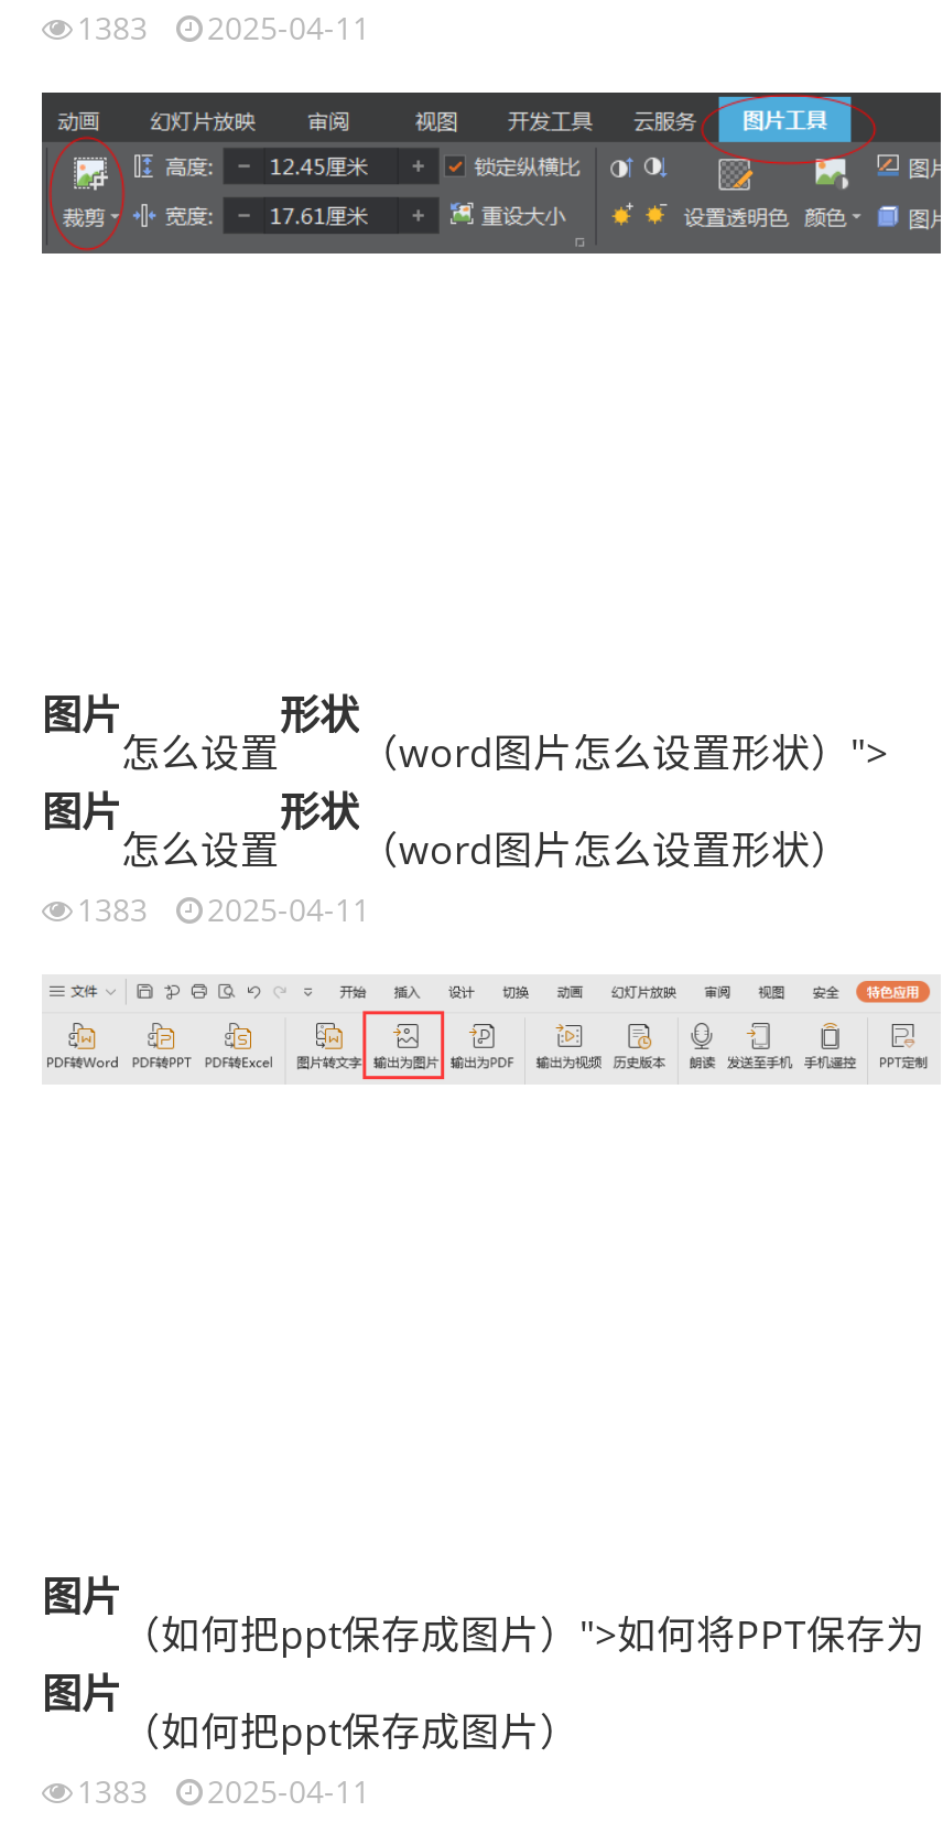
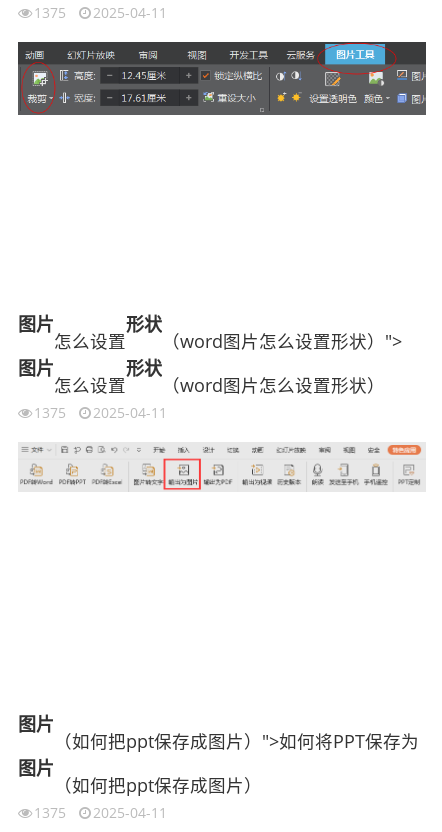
[77,6,370,48] 1383 2025-04-11 -> [34,3,167,22] 1375 2025-04-11
[77,888,370,930] 1383 2025-04-11 -> [34,403,167,422] 1375 2025-04-11
[77,1769,370,1811] 1383 2025-04-11 -> [34,803,167,822] 1375 2025-04-11

